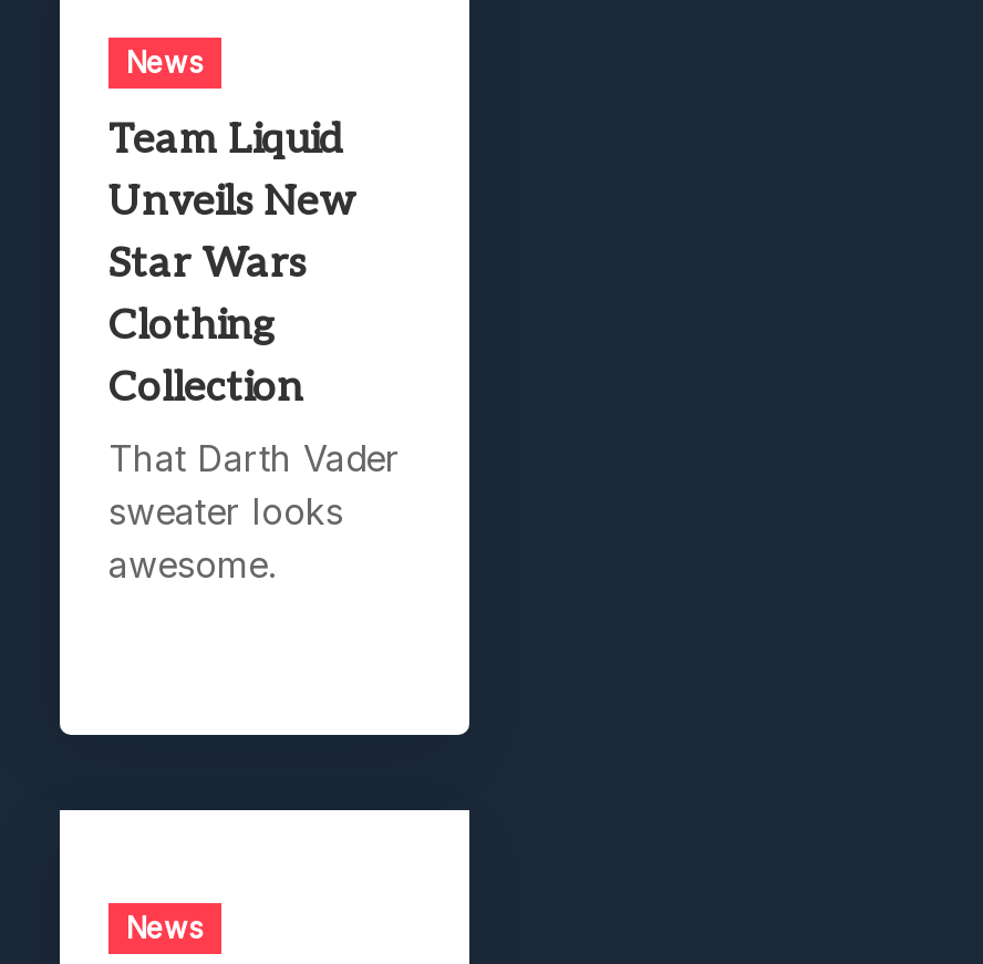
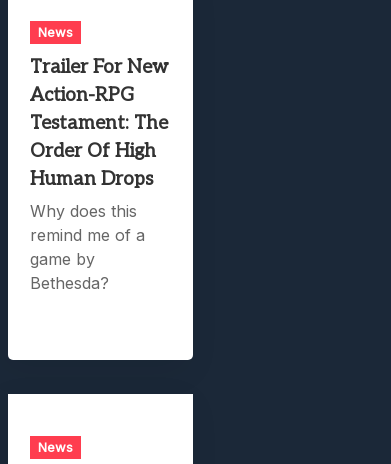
[108,114,401,586] Team Liquid | Unveils New | Star Wars | Clothing | Collection | That Darth Vader | sweater looks | awesome. -> [30,56,168,293] Trailer For New | Action-RPG | Testament: The | Order Of High | Human Drops | Why does this | remind me of a | game by | Bethesda?

